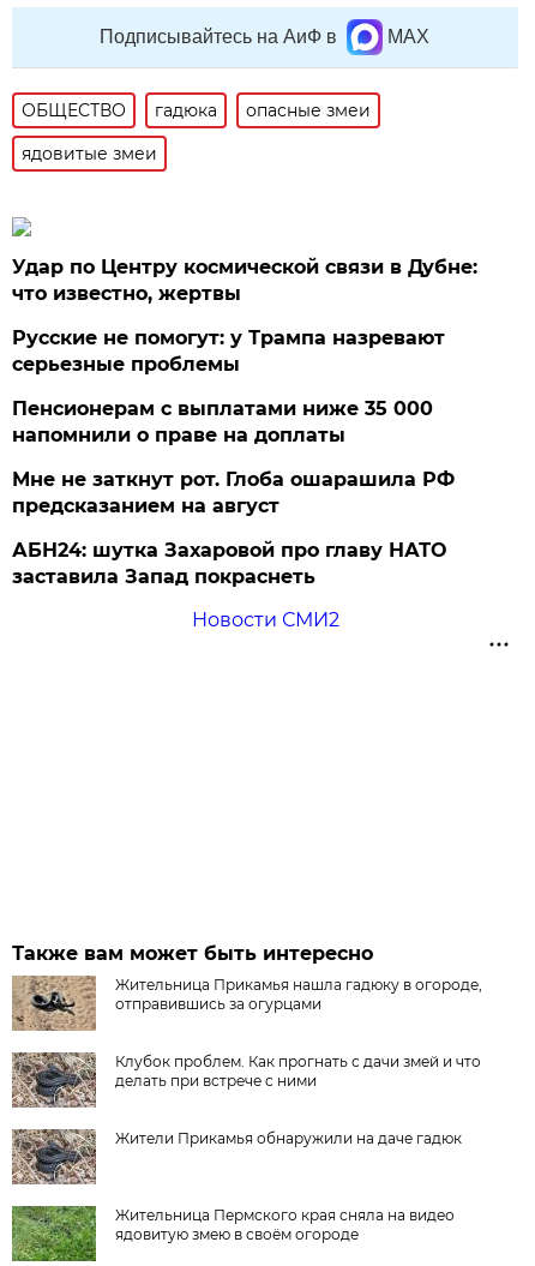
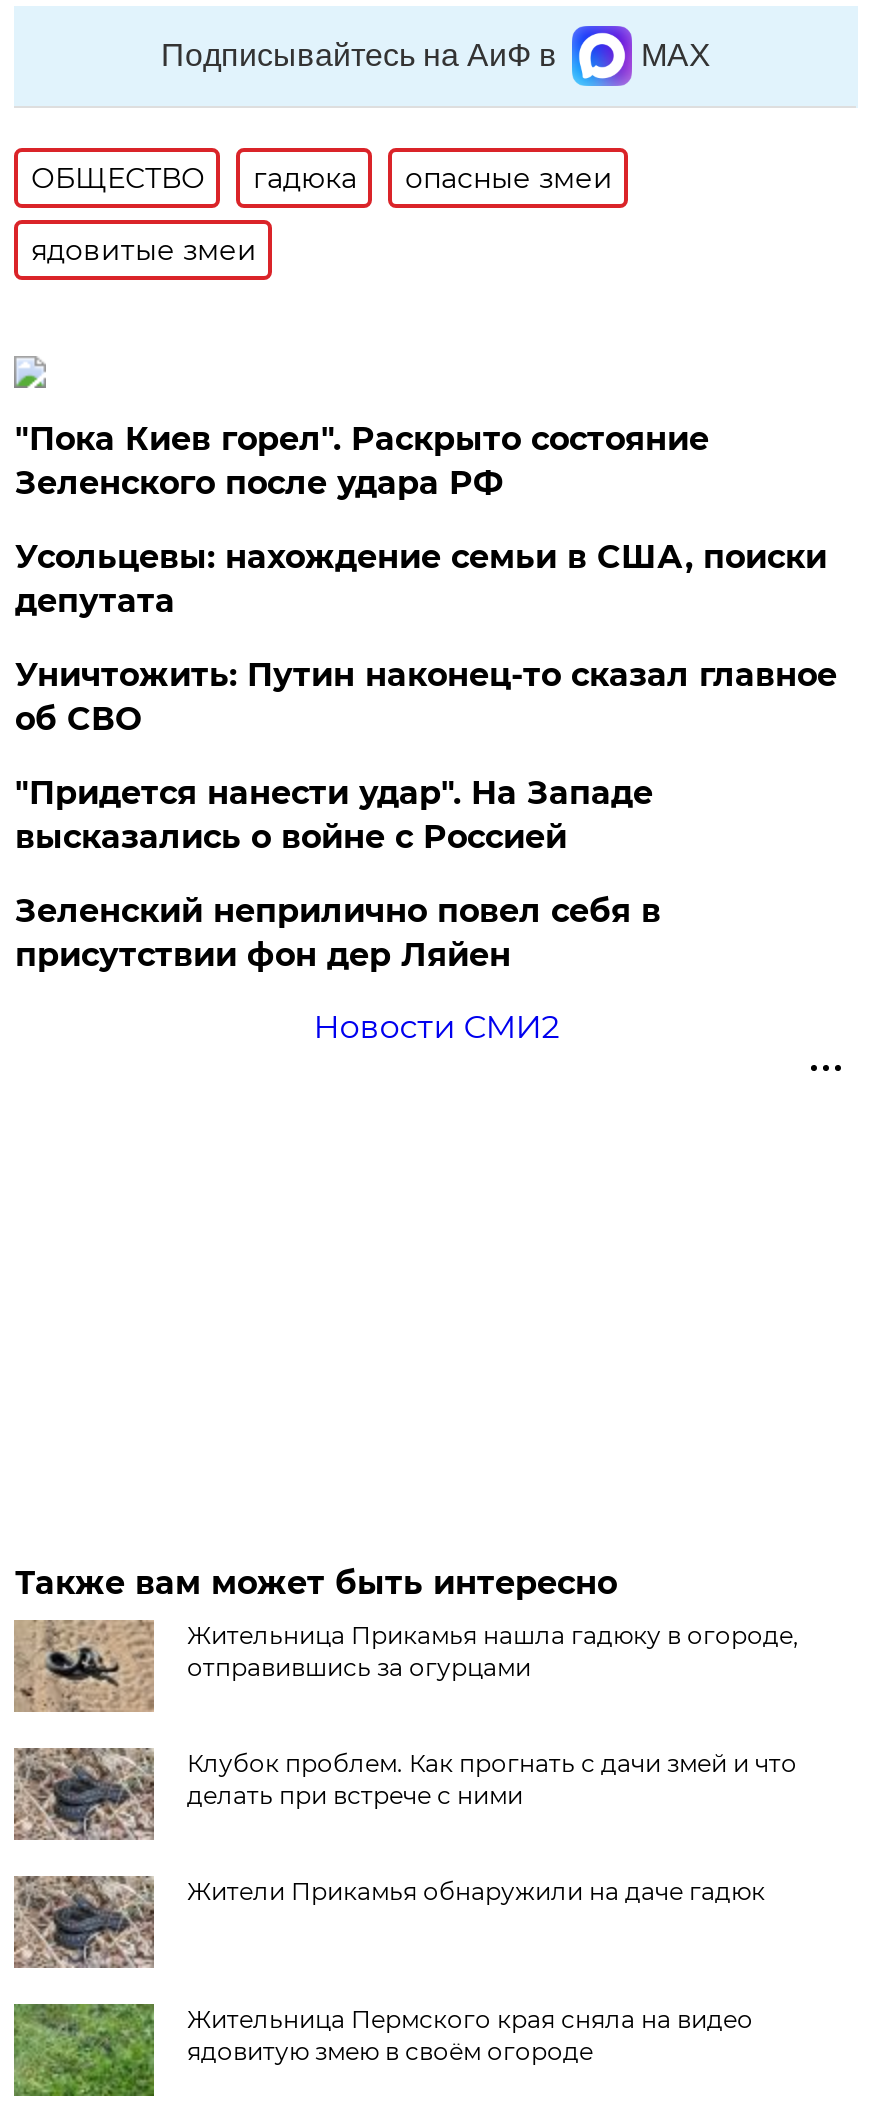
[12,256,478,305] Удар по Центру космической связи в Дубне: | что известно, жертвы -> [15,420,709,502] "Пока Киев горел". Раскрыто состояние | Зеленского после удара РФ
[12,326,446,376] Русские не помогут: у Трампа назревают | серьезные проблемы -> [15,538,827,620] Усольцевы: нахождение семьи в США, поиски | депутата
[12,397,434,446] Пенсионерам с выплатами ниже 35 000 | напомнили о праве на доплаты -> [15,656,837,738] Уничтожить: Путин наконец-то сказал главное | об СВО
[12,468,455,517] Мне не заткнут рот. Глоба ошарашила РФ | предсказанием на август -> [15,774,653,856] "Придется нанести удар". На Западе | высказались о войне с Россией
[12,539,447,588] АБН24: шутка Захаровой про главу НАТО | заставила Запад покраснеть -> [15,892,661,974] Зеленский неприлично повел cебя в | присутствии фон дер Ляйен

